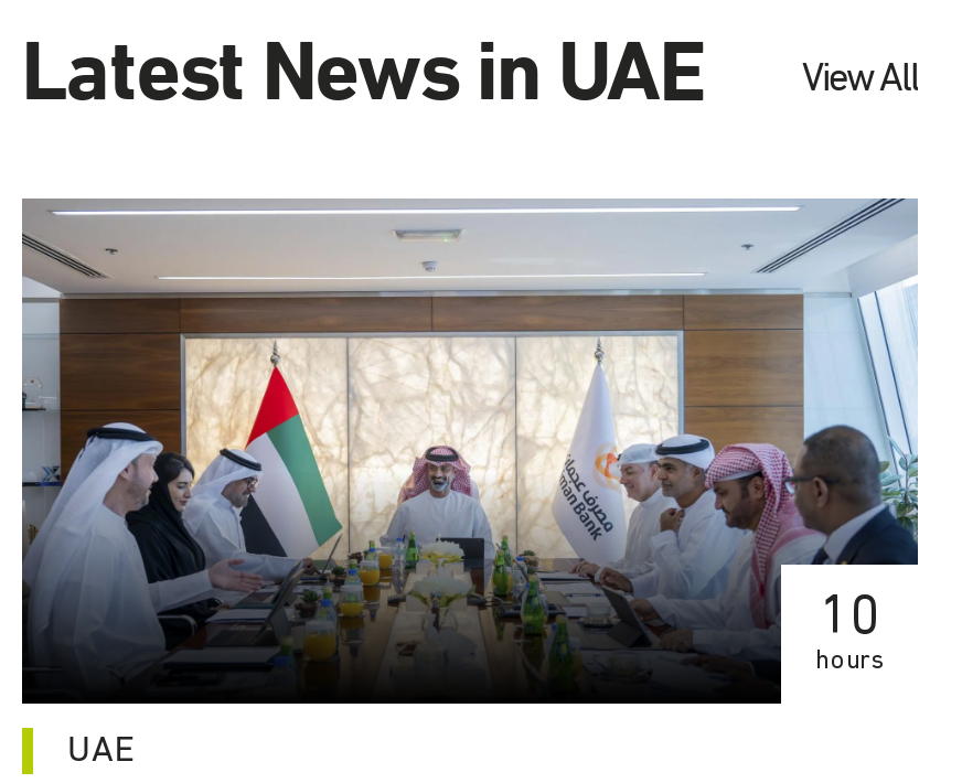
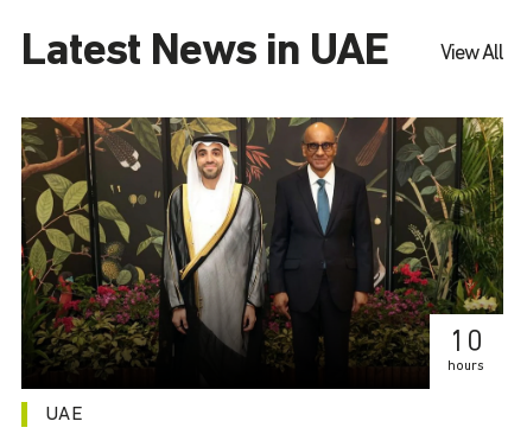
[20,196,920,671] [image] -> [20,116,504,370] [image]

